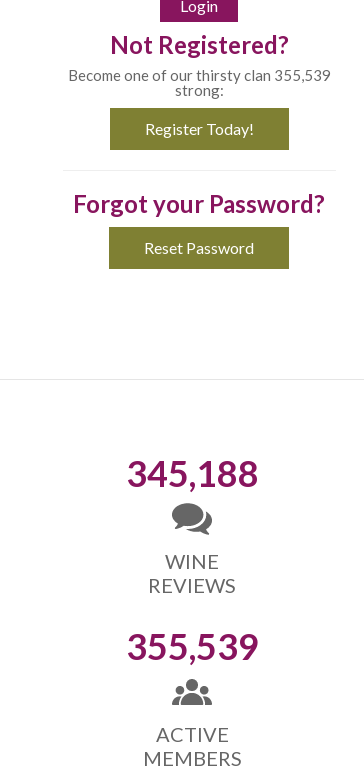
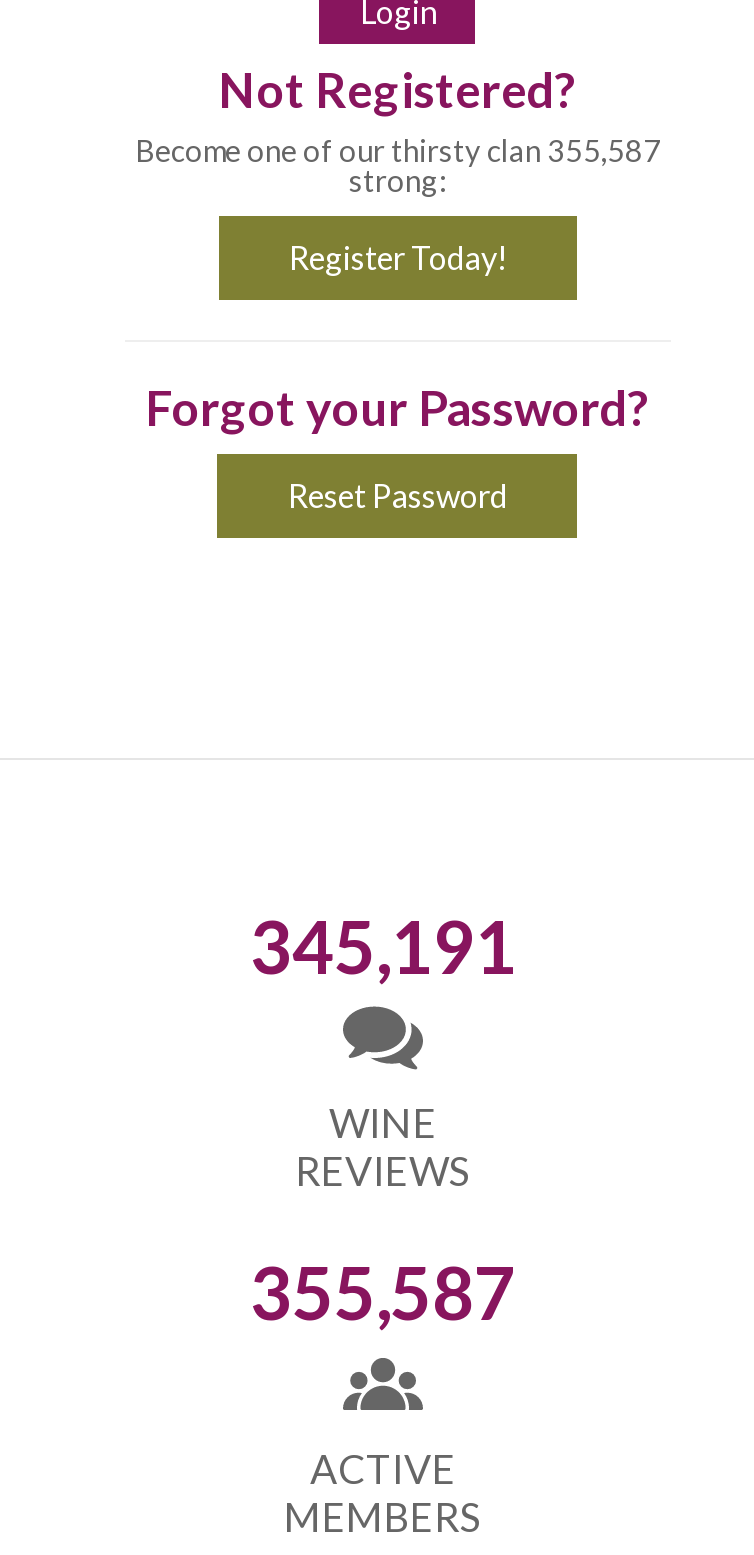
[68,66,331,84] Become one of our thirsty clan 355,539 -> [135,132,661,168] Become one of our thirsty clan 355,587
[125,451,258,495] 345,188 -> [250,902,516,990] 345,191
[125,624,258,668] 355,539 -> [250,1248,516,1336] 355,587

